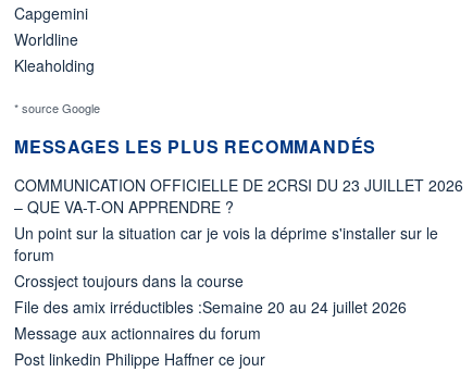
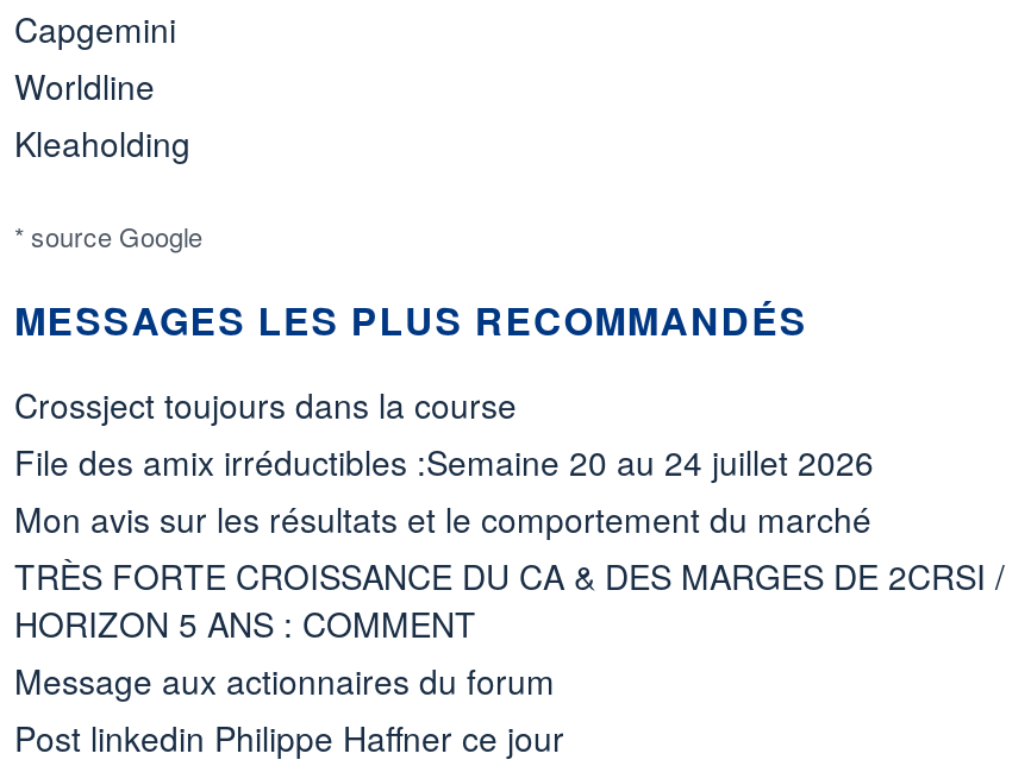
[14,174,463,265] COMMUNICATION OFFICIELLE DE 2CRSI DU 23 JUILLET 2026 | – QUE VA-T-ON APPRENDRE ? | Un point sur la situation car je vois la déprime s'installer sur le | forum -> none
moved [14,270,407,318] -> [14,381,874,485]: Crossject toujours dans la course | File des amix irréductibles :Semaine 20 au 24 juillet 2026
none -> [14,495,1005,647] Mon avis sur les résultats et le comportement du marché | TRÈS FORTE CROISSANCE DU CA & DES MARGES DE 2CRSI / | HORIZON 5 ANS : COMMENT

